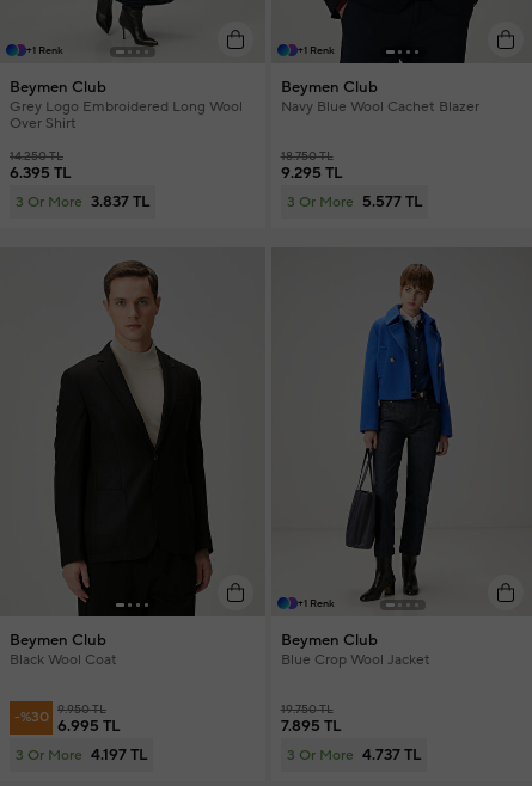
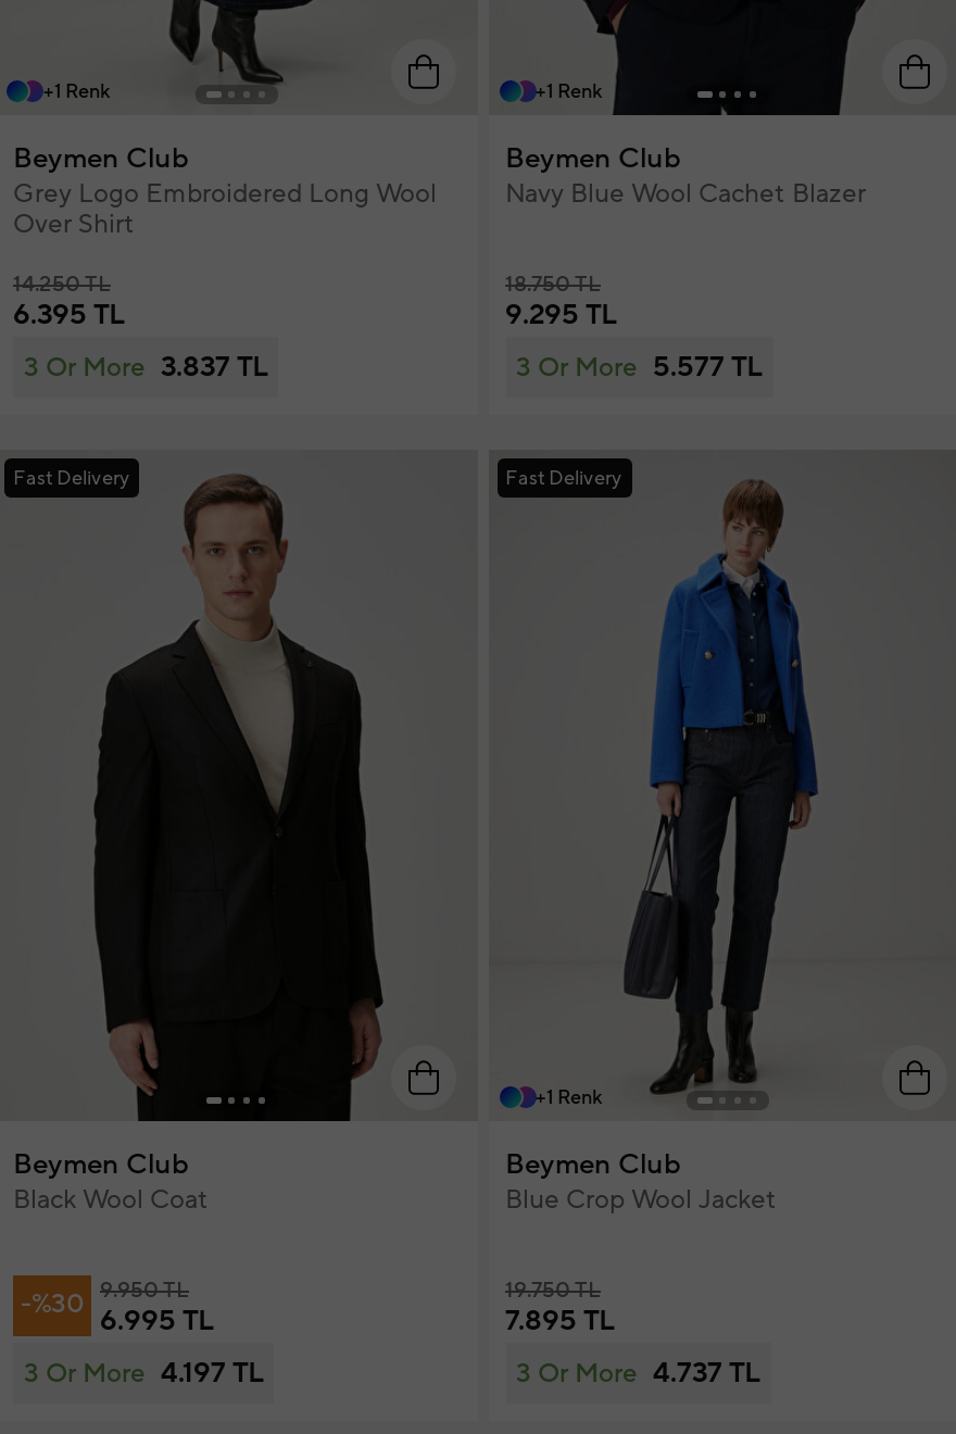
none -> [13,465,130,491] Fast Delivery
none -> [505,465,622,491] Fast Delivery

